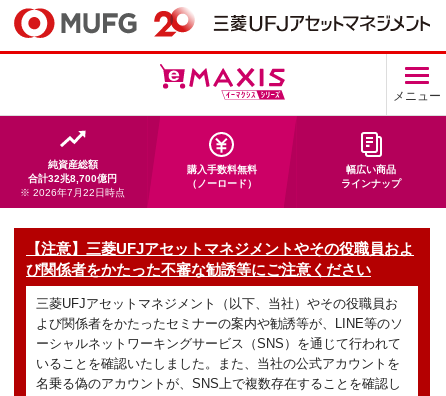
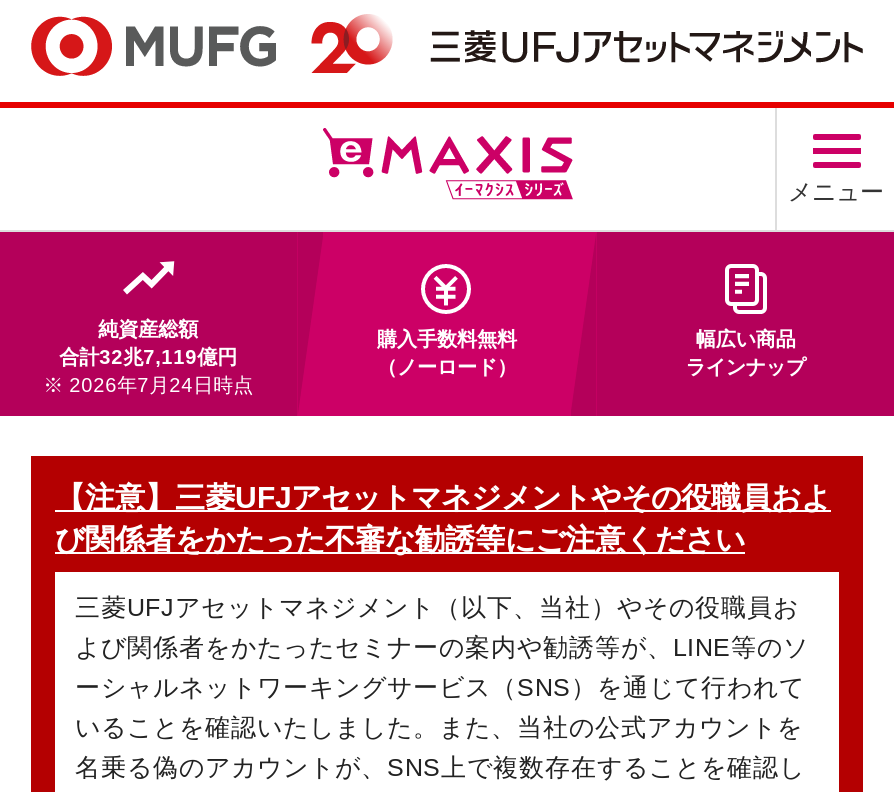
[28,173,117,184] 合計32兆8,700億円 -> [59,346,237,368] 合計32兆7,119億円
[20,187,125,198] ※ 2026年7月22日時点 -> [43,374,253,396] ※ 2026年7月24日時点

